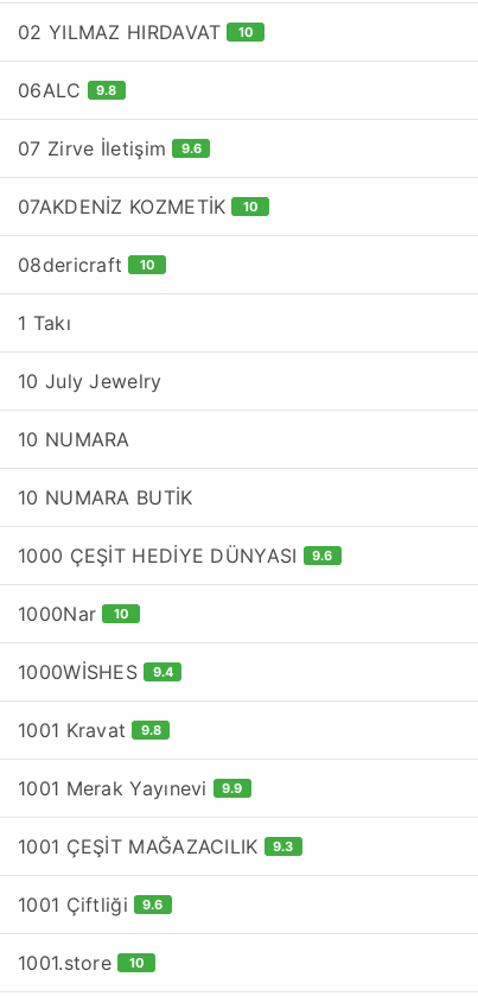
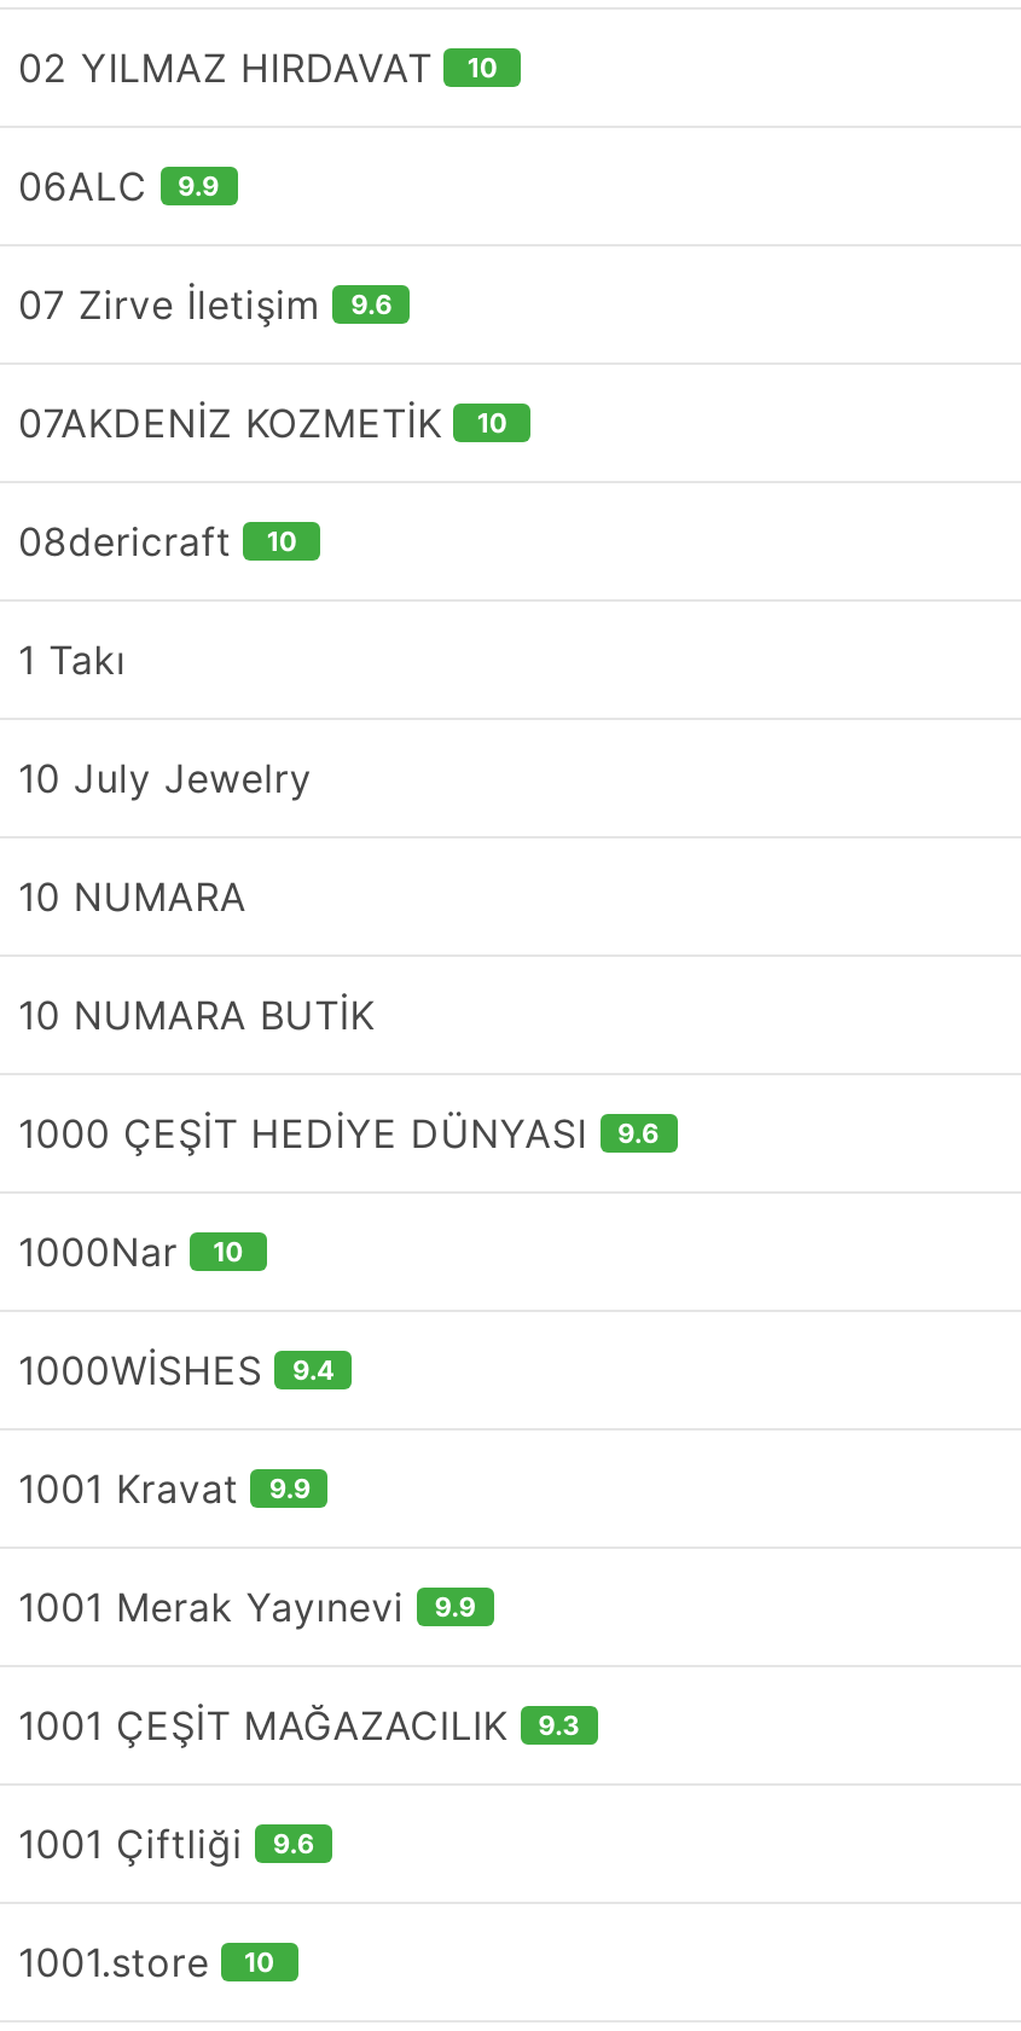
[18,78,116,102] 06ALC 9.8 -> [18,162,219,210] 06ALC 9.9
[18,718,161,742] 1001 Kravat 9.8 -> [18,1464,310,1513] 1001 Kravat 9.9

